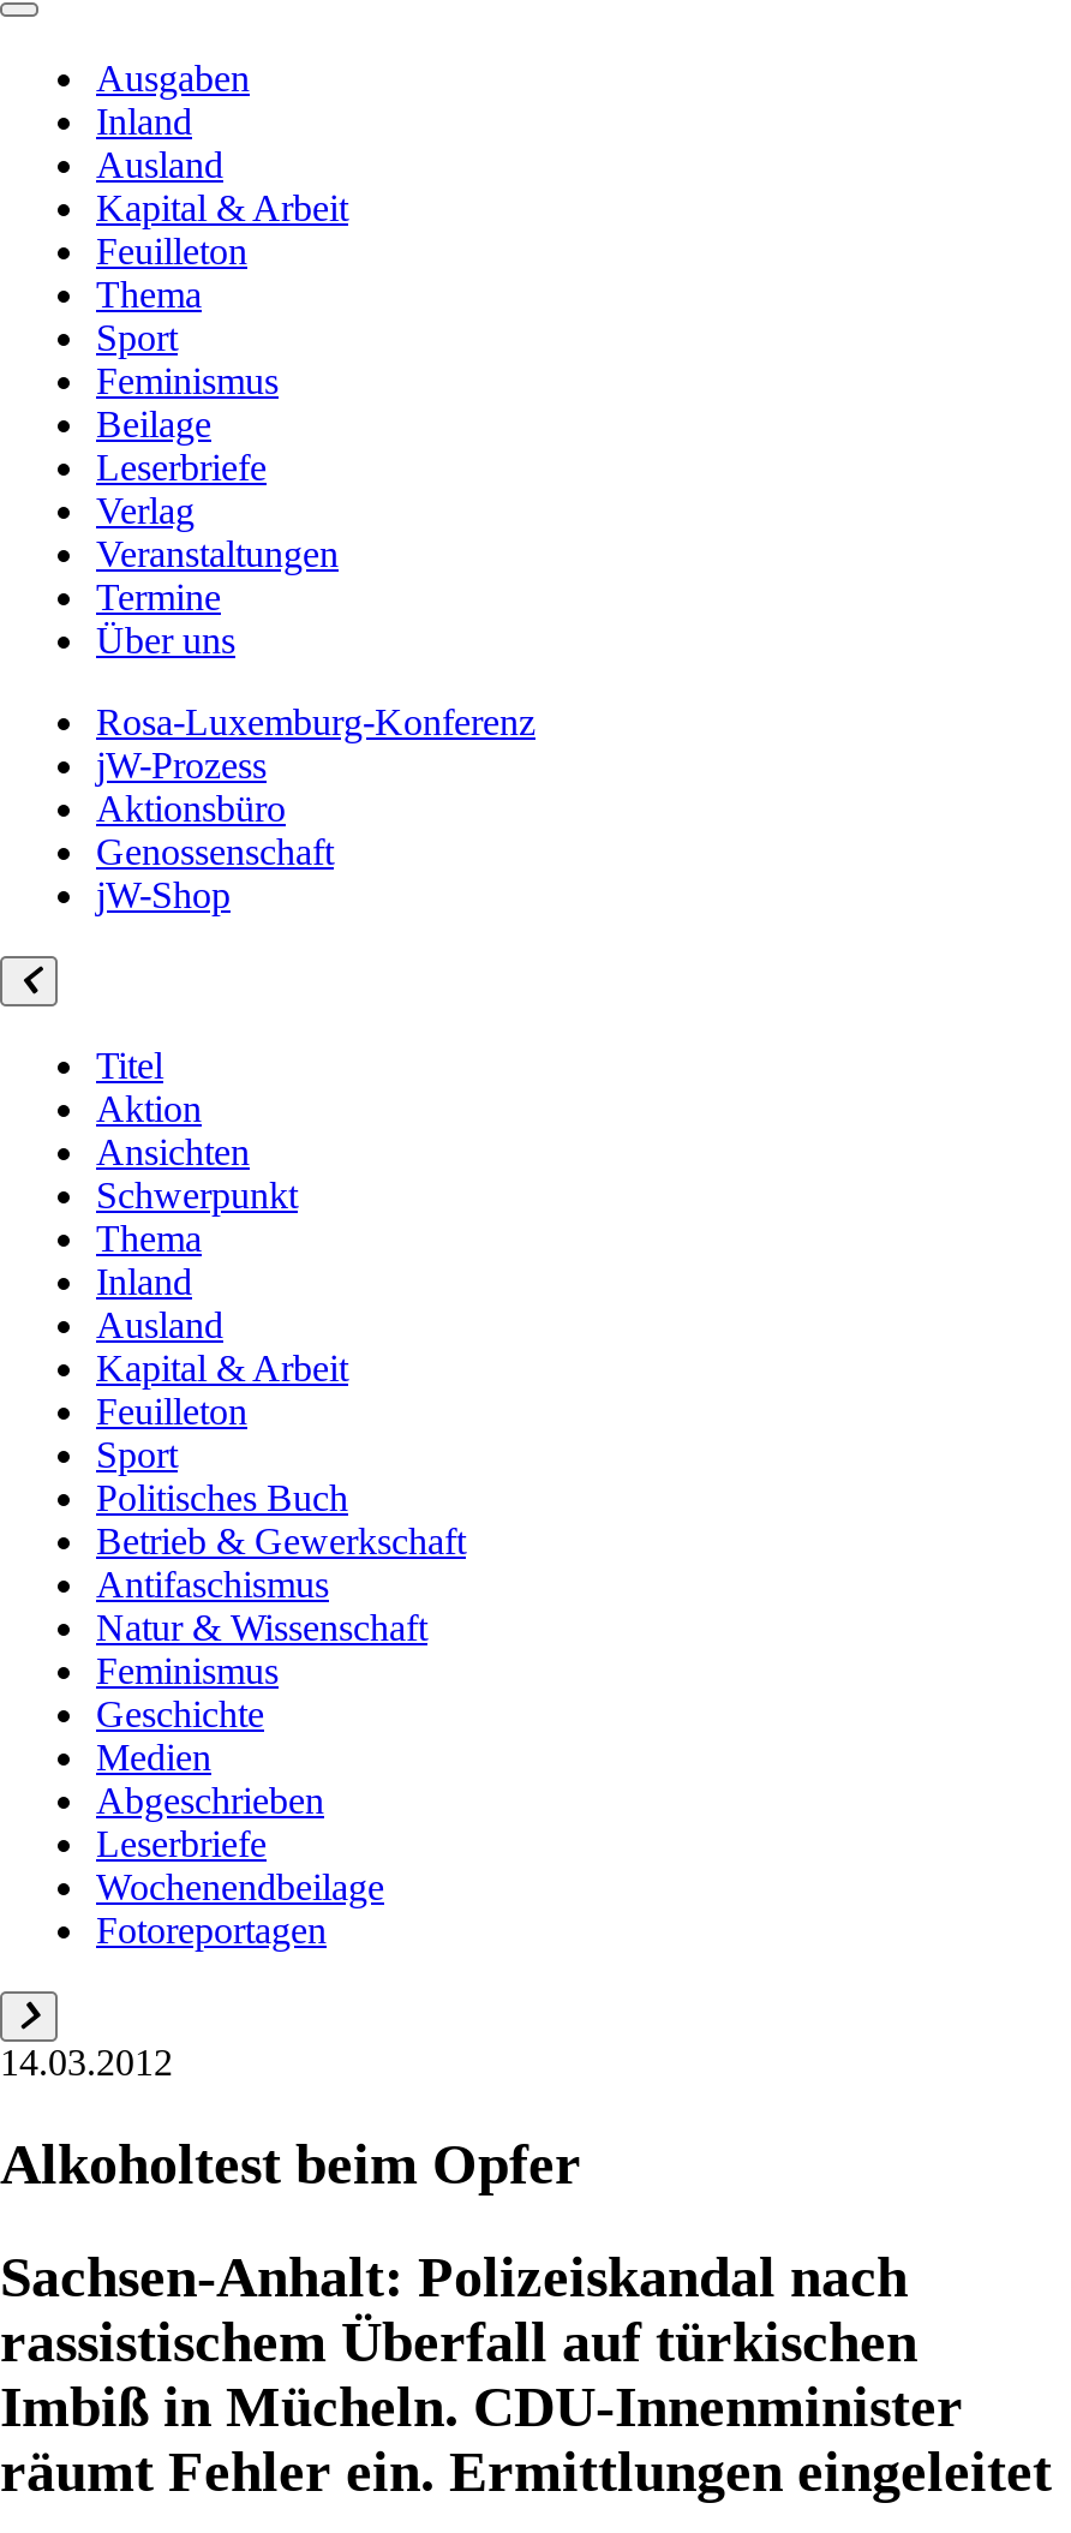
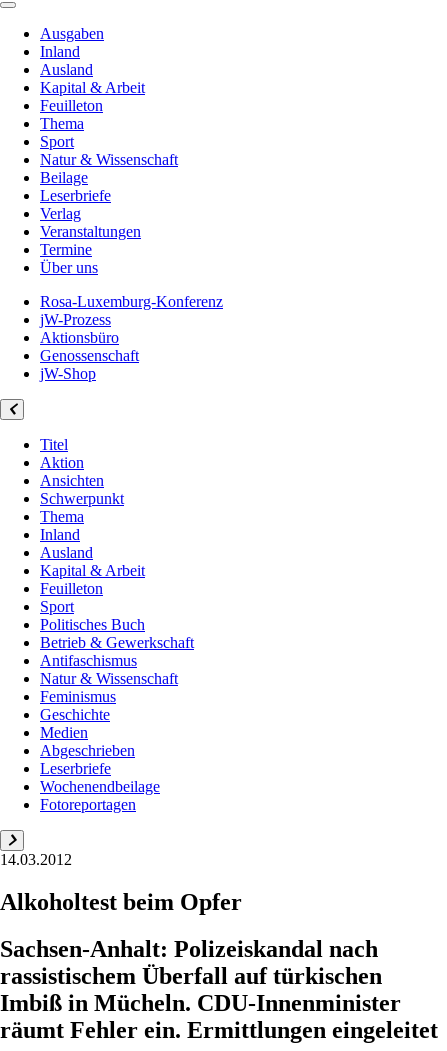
[96,360,279,401] Feminismus -> [40,151,178,168] Natur & Wissenschaft

